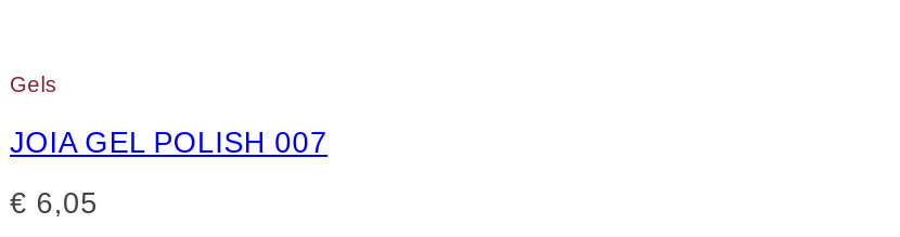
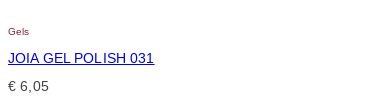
[10,126,328,159] JOIA GEL POLISH 007 -> [8,51,155,66] JOIA GEL POLISH 031

